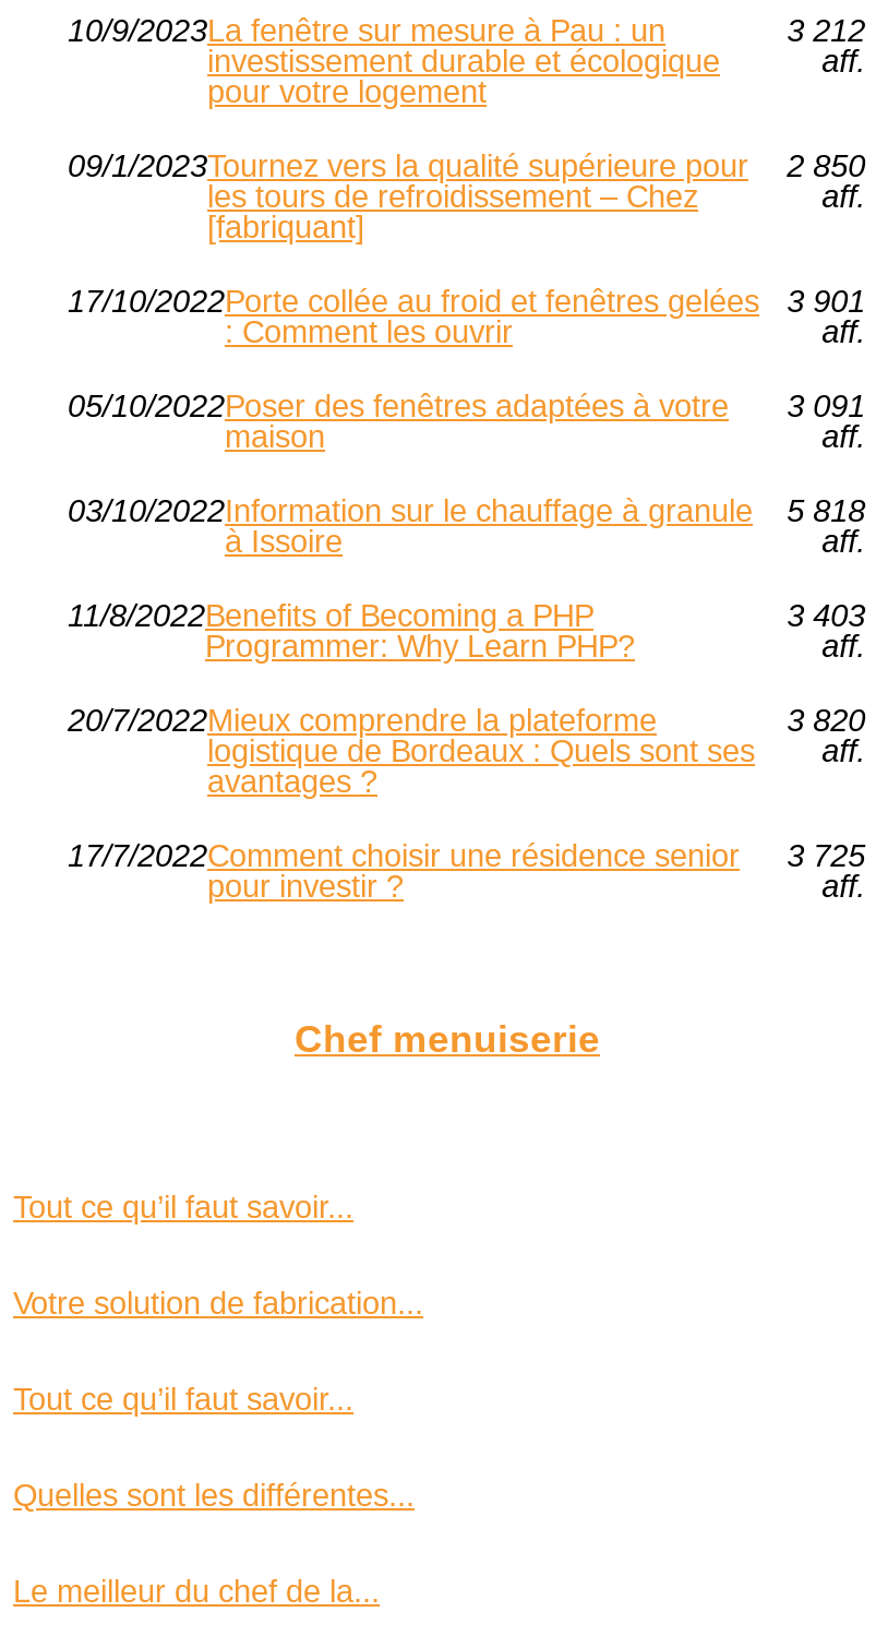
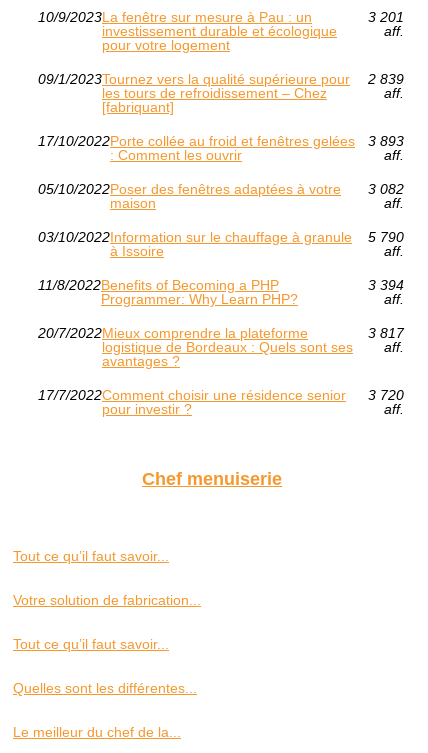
[787,14,865,49] 3 212 -> [368,9,404,25] 3 201
[68,149,865,184] 09/1/2023 Tournez vers la qualité supérieure pour 2 850 -> [38,71,404,87] 09/1/2023 Tournez vers la qualité supérieure pour 2 839
[68,284,865,319] 17/10/2022 Porte collée au froid et fenêtres gelées 3 901 -> [38,133,404,149] 17/10/2022 Porte collée au froid et fenêtres gelées 3 893
[68,389,865,424] 05/10/2022 Poser des fenêtres adaptées à votre 3 091 -> [38,181,404,197] 05/10/2022 Poser des fenêtres adaptées à votre 3 082
[68,494,865,529] 03/10/2022 Information sur le chauffage à granule 5 818 -> [38,229,404,245] 03/10/2022 Information sur le chauffage à granule 5 790
[787,599,865,634] 3 403 -> [368,277,404,293] 3 394
[787,704,865,738] 3 820 -> [368,325,404,341] 3 817
[68,839,865,874] 17/7/2022 Comment choisir une résidence senior 3 725 -> [38,387,404,403] 17/7/2022 Comment choisir une résidence senior 3 720

